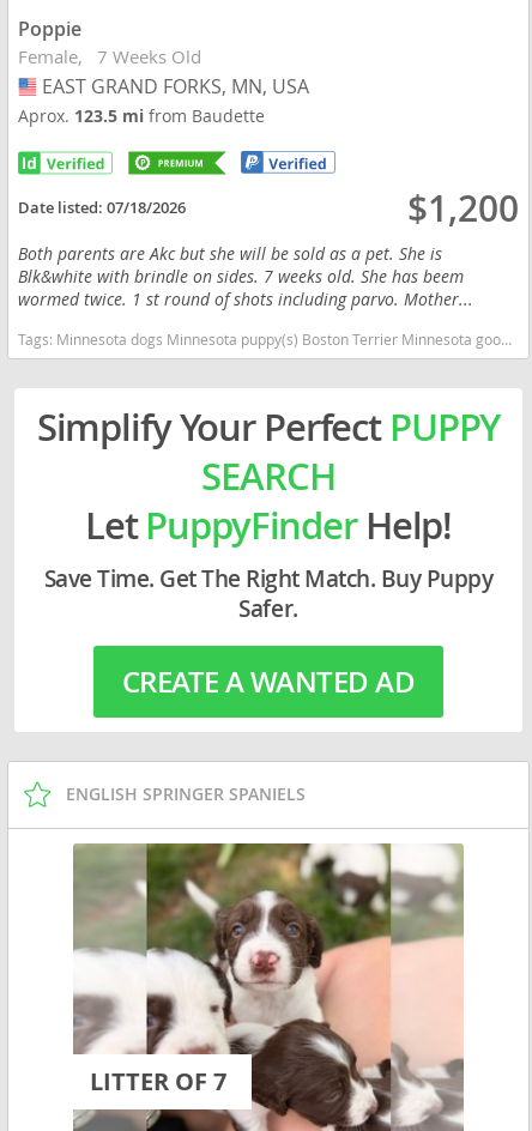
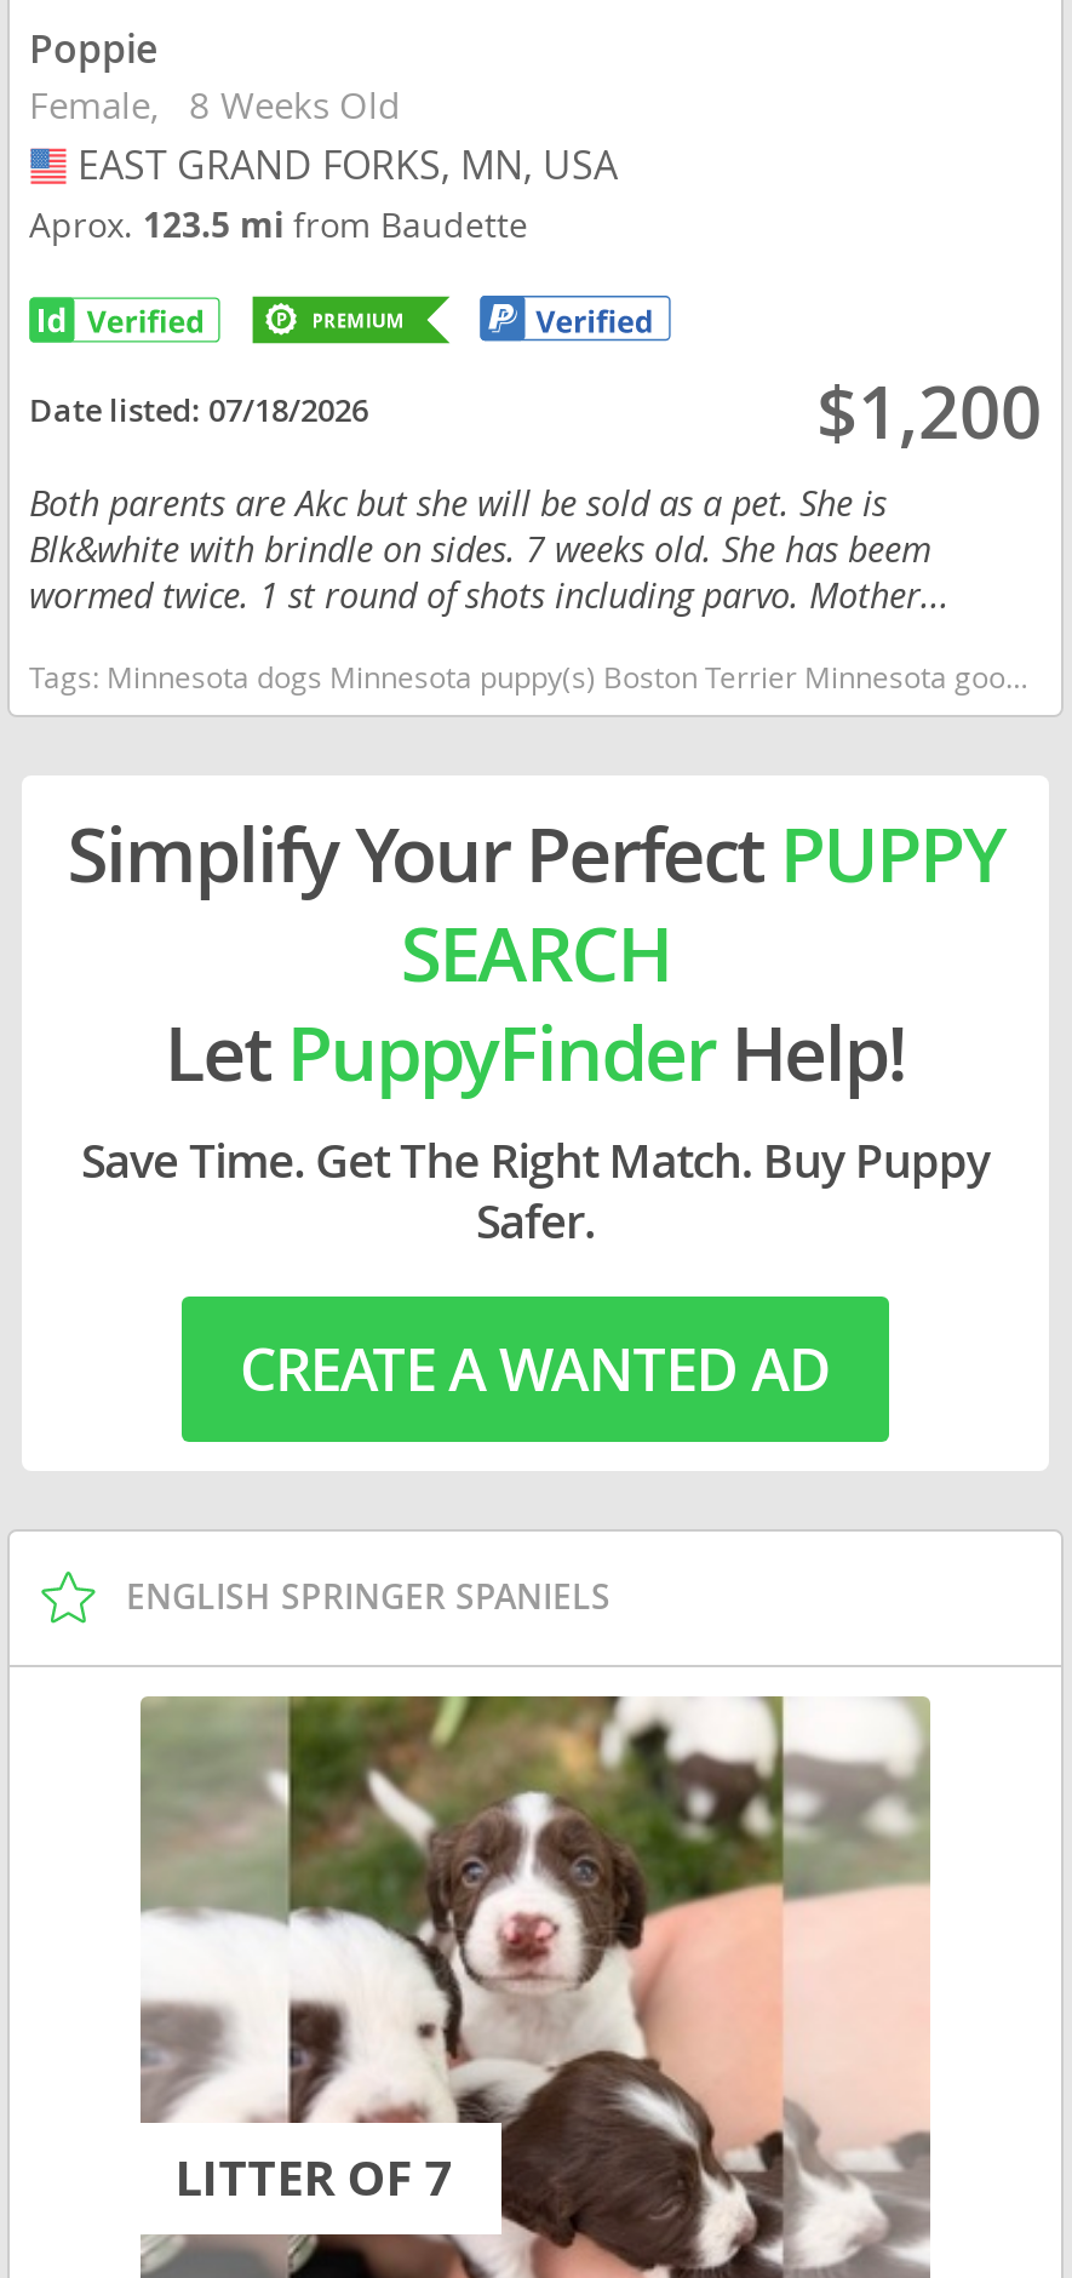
[18,45,201,69] Female 7 Weeks Old -> [29,81,400,129] Female 8 Weeks Old

